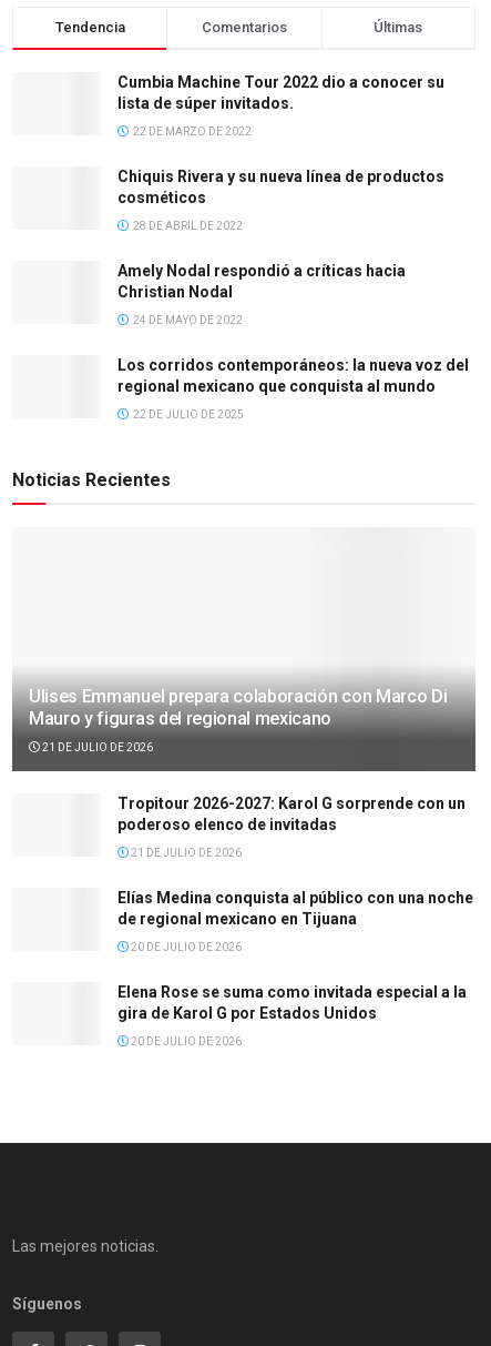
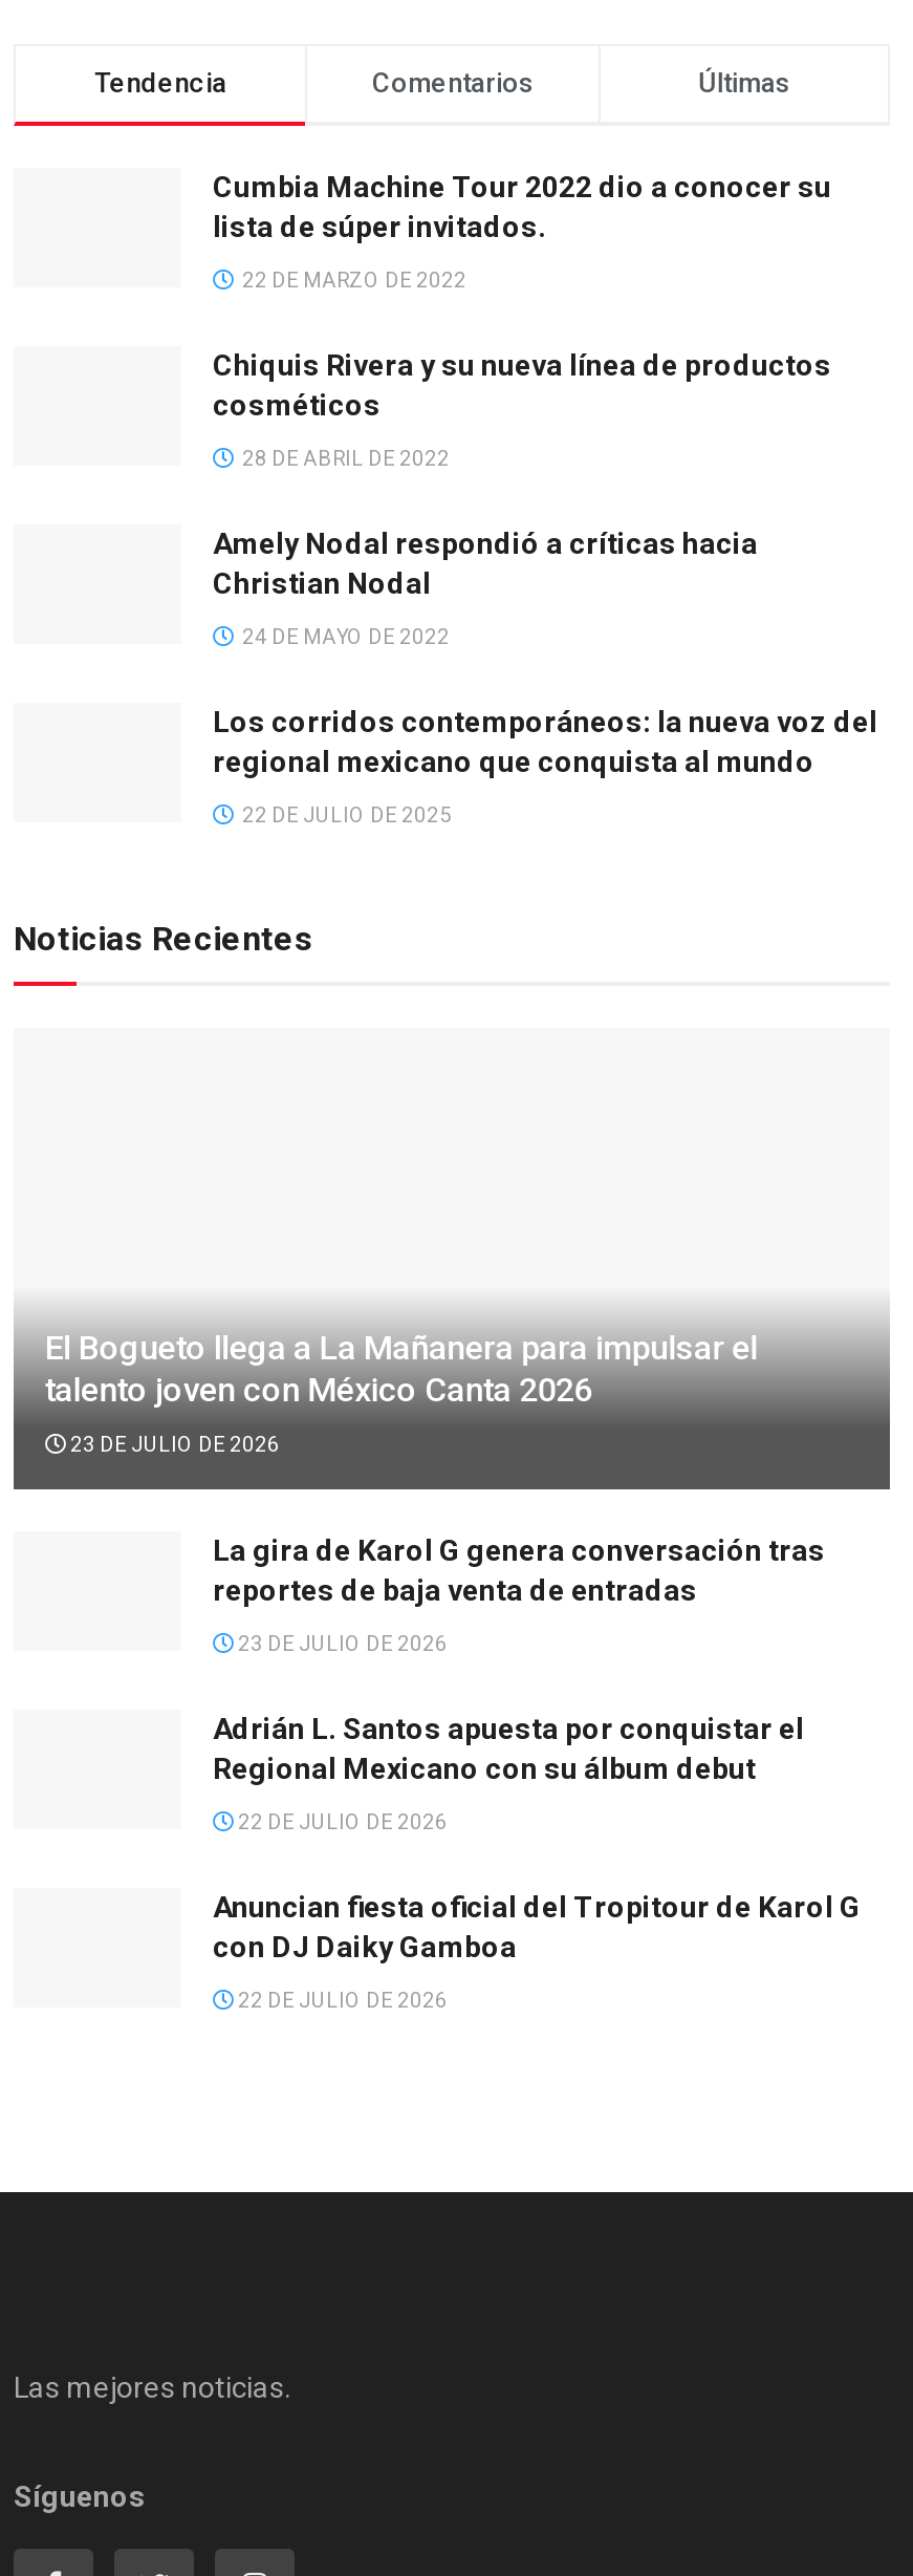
[29,686,447,729] Ulises Emmanuel prepara colaboración con Marco Di | Mauro y figuras del regional mexicano -> [45,1327,758,1409] El Bogueto llega a La Mañanera para impulsar el | talento joven con México Canta 2026
[40,741,153,753] 21 DE JULIO DE 2026 -> [66,1432,280,1455] 23 DE JULIO DE 2026
[117,794,466,833] Tropitour 2026-2027: Karol G sorprende con un | poderoso elenco de invitadas -> [213,1533,825,1606] La gira de Karol G genera conversación tras | reportes de baja venta de entradas
[129,846,242,859] 21 DE JULIO DE 2026 -> [234,1632,448,1655] 23 DE JULIO DE 2026
[117,889,473,927] Elías Medina conquista al público con una noche | de regional mexicano en Tijuana -> [213,1711,804,1785] Adrián L. Santos apuesta por conquistar el | Regional Mexicano con su álbum debut
[129,941,242,953] 20 DE JULIO DE 2026 -> [234,1810,448,1833] 22 DE JULIO DE 2026
[117,983,467,1022] Elena Rose se suma como invitada especial a la | gira de Karol G por Estados Unidos -> [213,1890,861,1963] Anuncian fiesta oficial del Tropitour de Karol G | con DJ Daiky Gamboa
[129,1035,242,1047] 20 DE JULIO DE 2026 -> [234,1988,448,2011] 22 DE JULIO DE 2026

